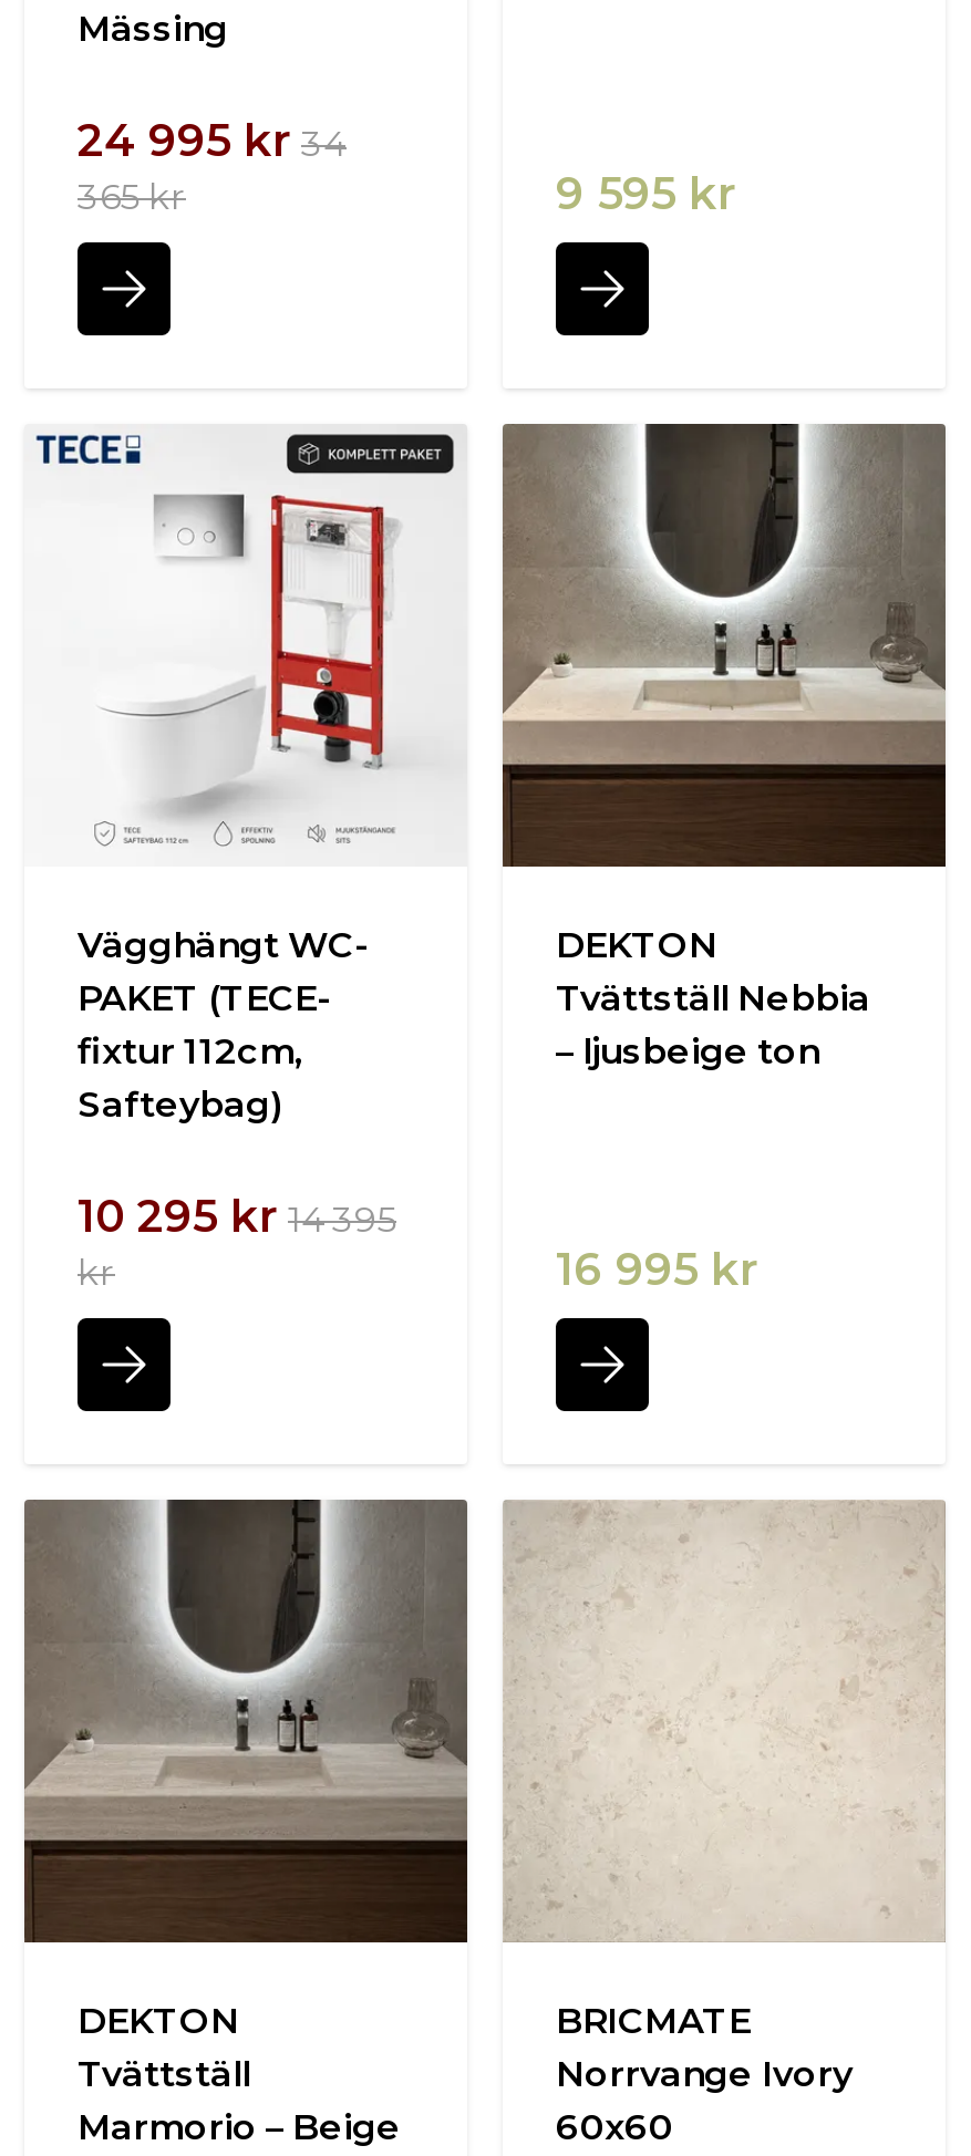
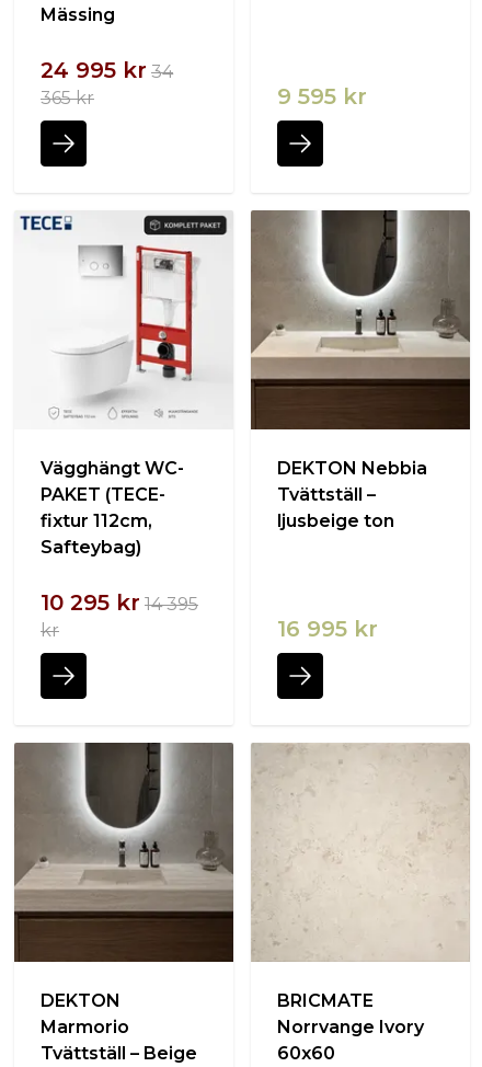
[556,925,870,1073] DEKTON | Tvättställ Nebbia | – ljusbeige ton -> [277,458,427,531] DEKTON Nebbia | Tvättställ – | ljusbeige ton
[78,2054,401,2149] Tvättställ | Marmorio – Beige -> [41,1016,197,1063] Marmorio | Tvättställ – Beige

